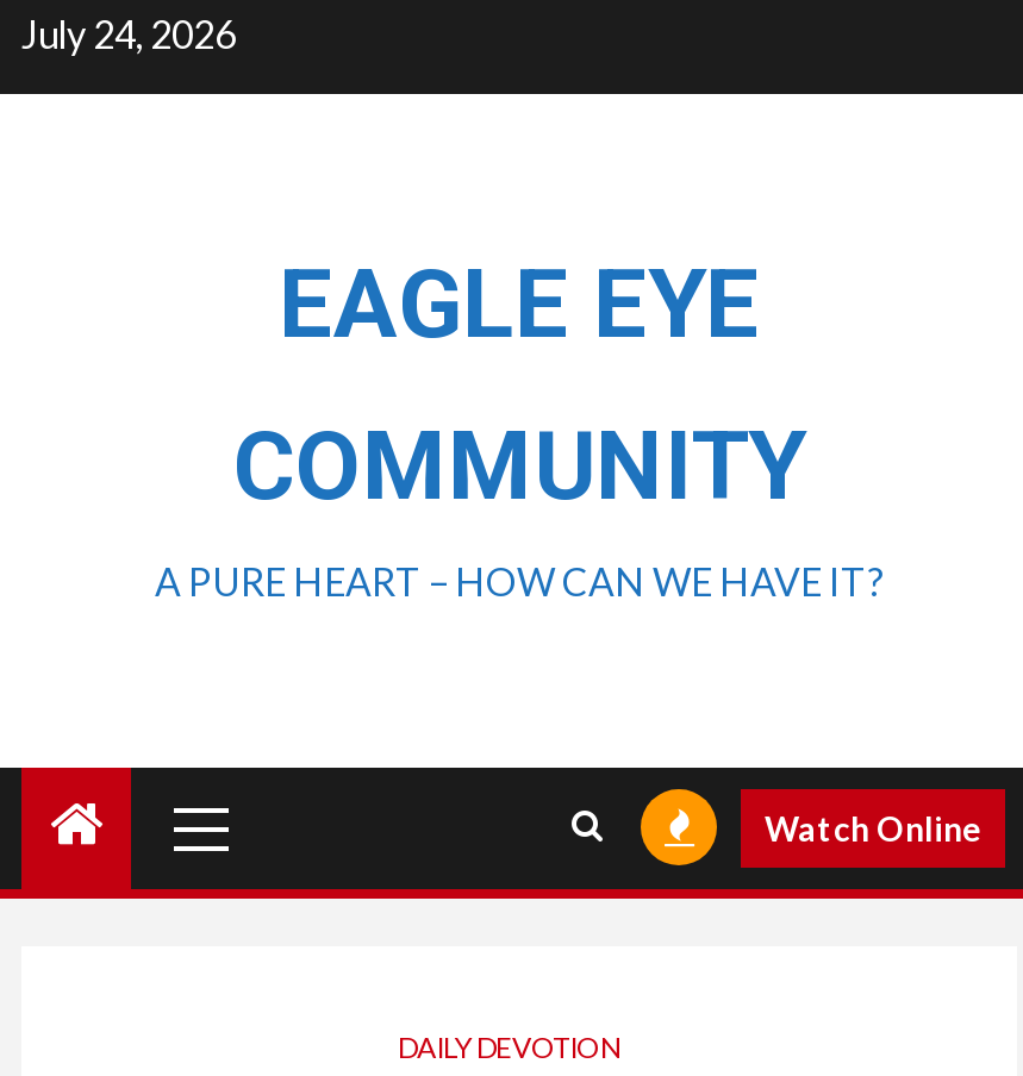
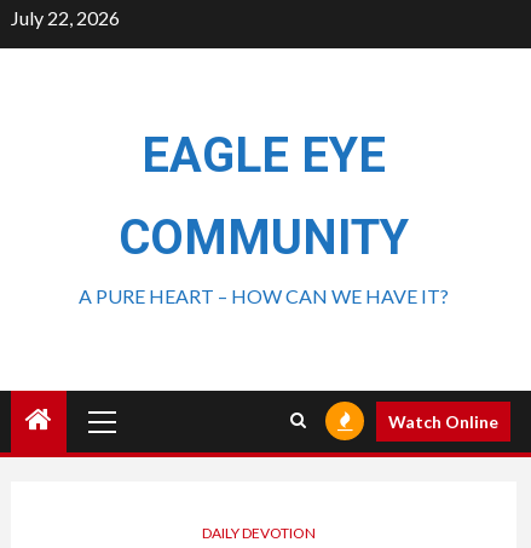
[21,11,236,56] July 24, 2026 -> [11,6,120,29] July 22, 2026

